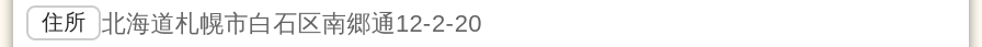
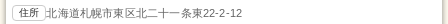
[102,10,482,36] 北海道札幌市白石区南郷通12-2-20 -> [46,7,242,19] 北海道札幌市東区北二十一条東22-2-12

